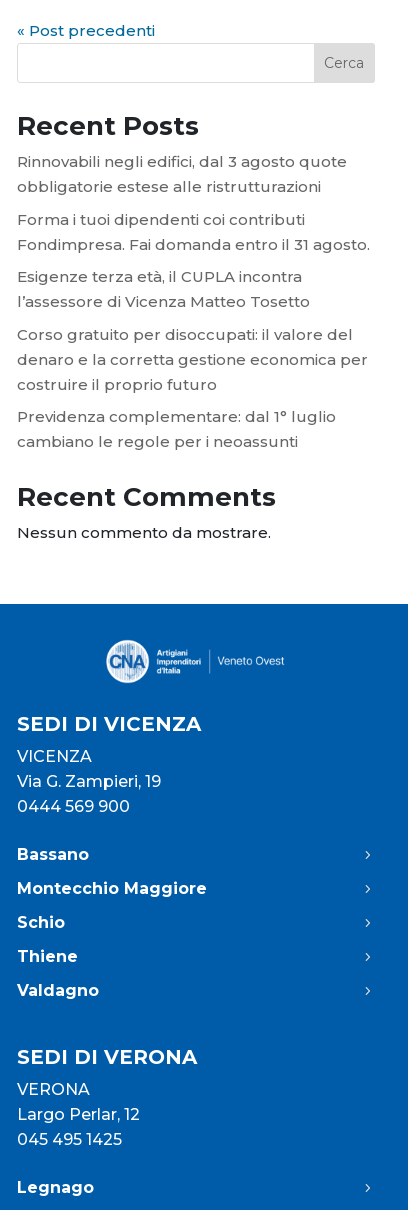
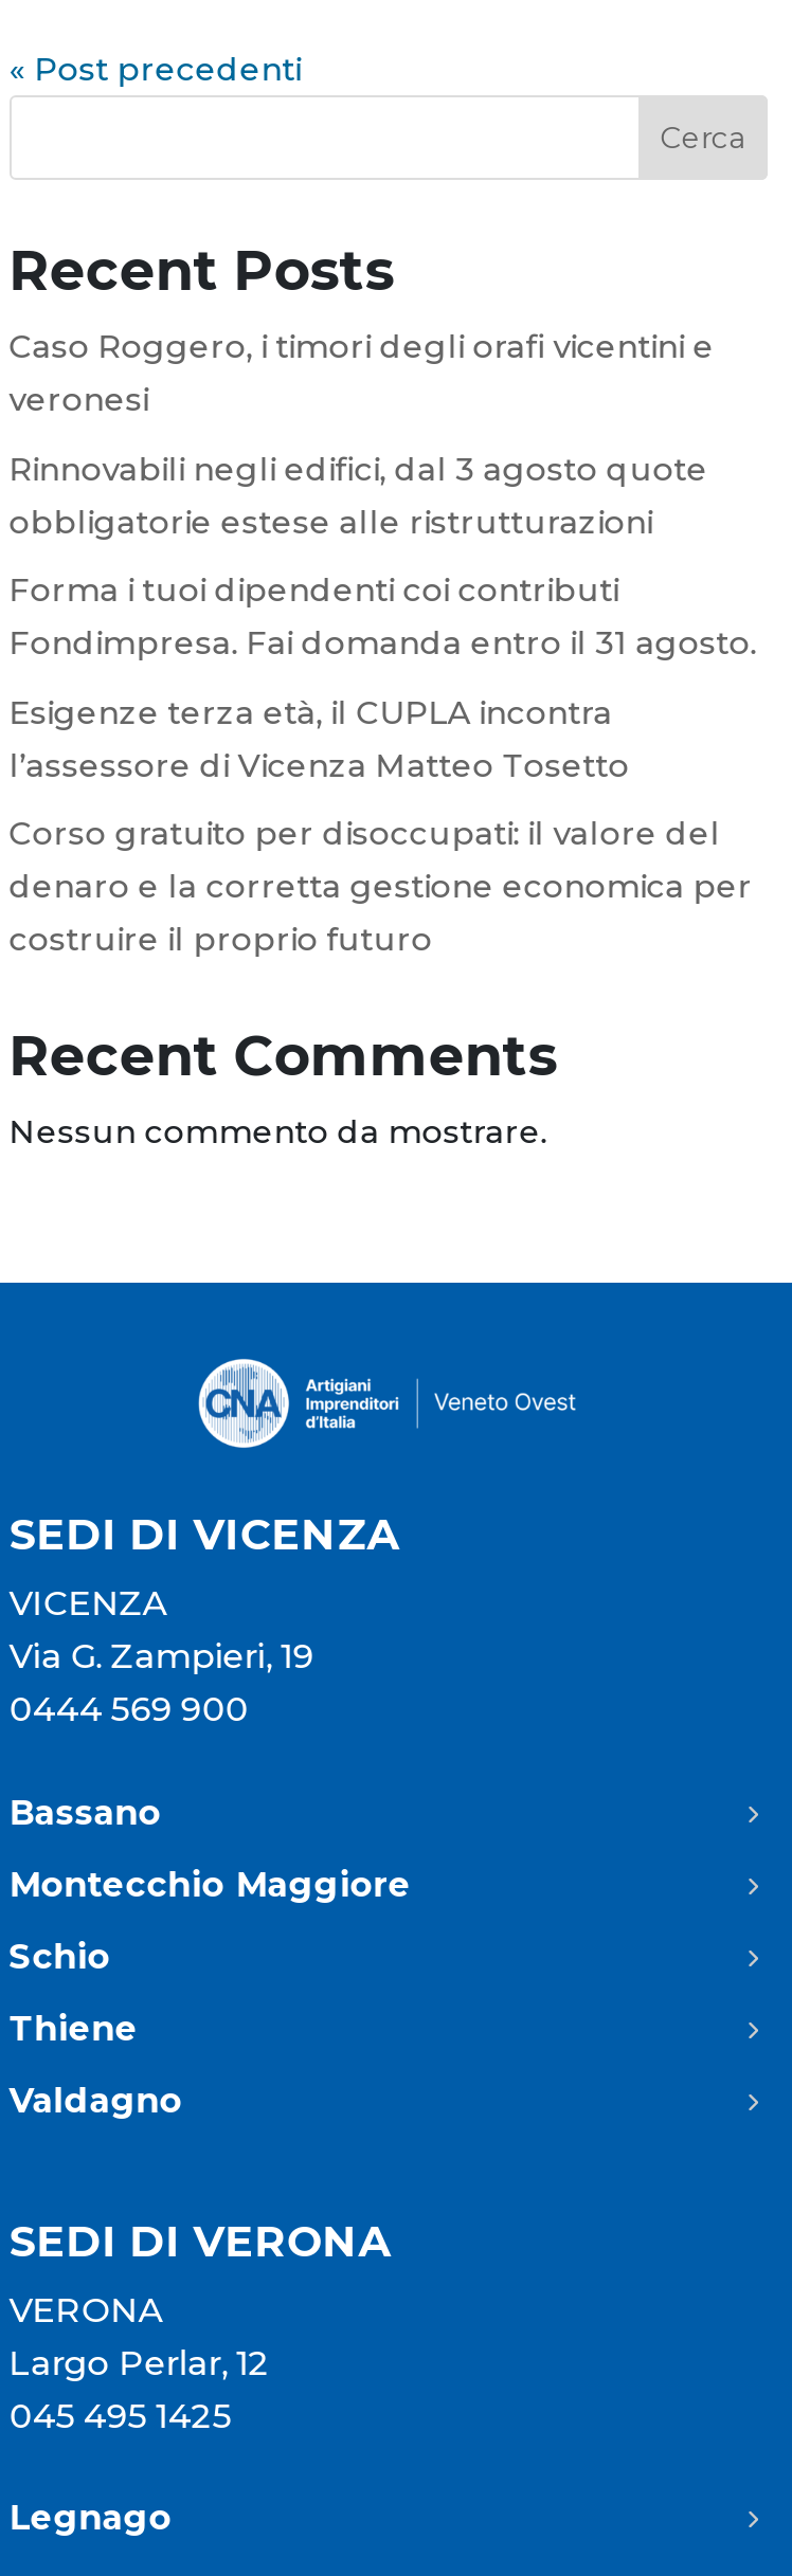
none -> [9,327,714,420] Caso Roggero, i timori degli orafi vicentini e | veronesi
moved [17,152,370,394] -> [9,449,757,960]: Rinnovabili negli edifici, dal 3 agosto quote | obbligatorie estese alle ristrutturazioni | Forma i tuoi dipendenti coi contributi | ... | denaro e la corretta gestione economica per | costruire il proprio futuro
[17,407,336,451] Previdenza complementare: dal 1° luglio | cambiano le regole per i neoassunti -> none

